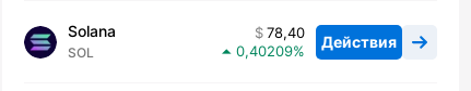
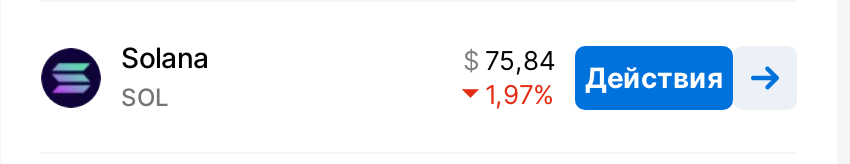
[267,24,397,51] 78,40 Действия -> [485,45,723,94] 75,84 Действия
[236,43,293,60] 0,40209 -> [485,79,533,111] 1,97

